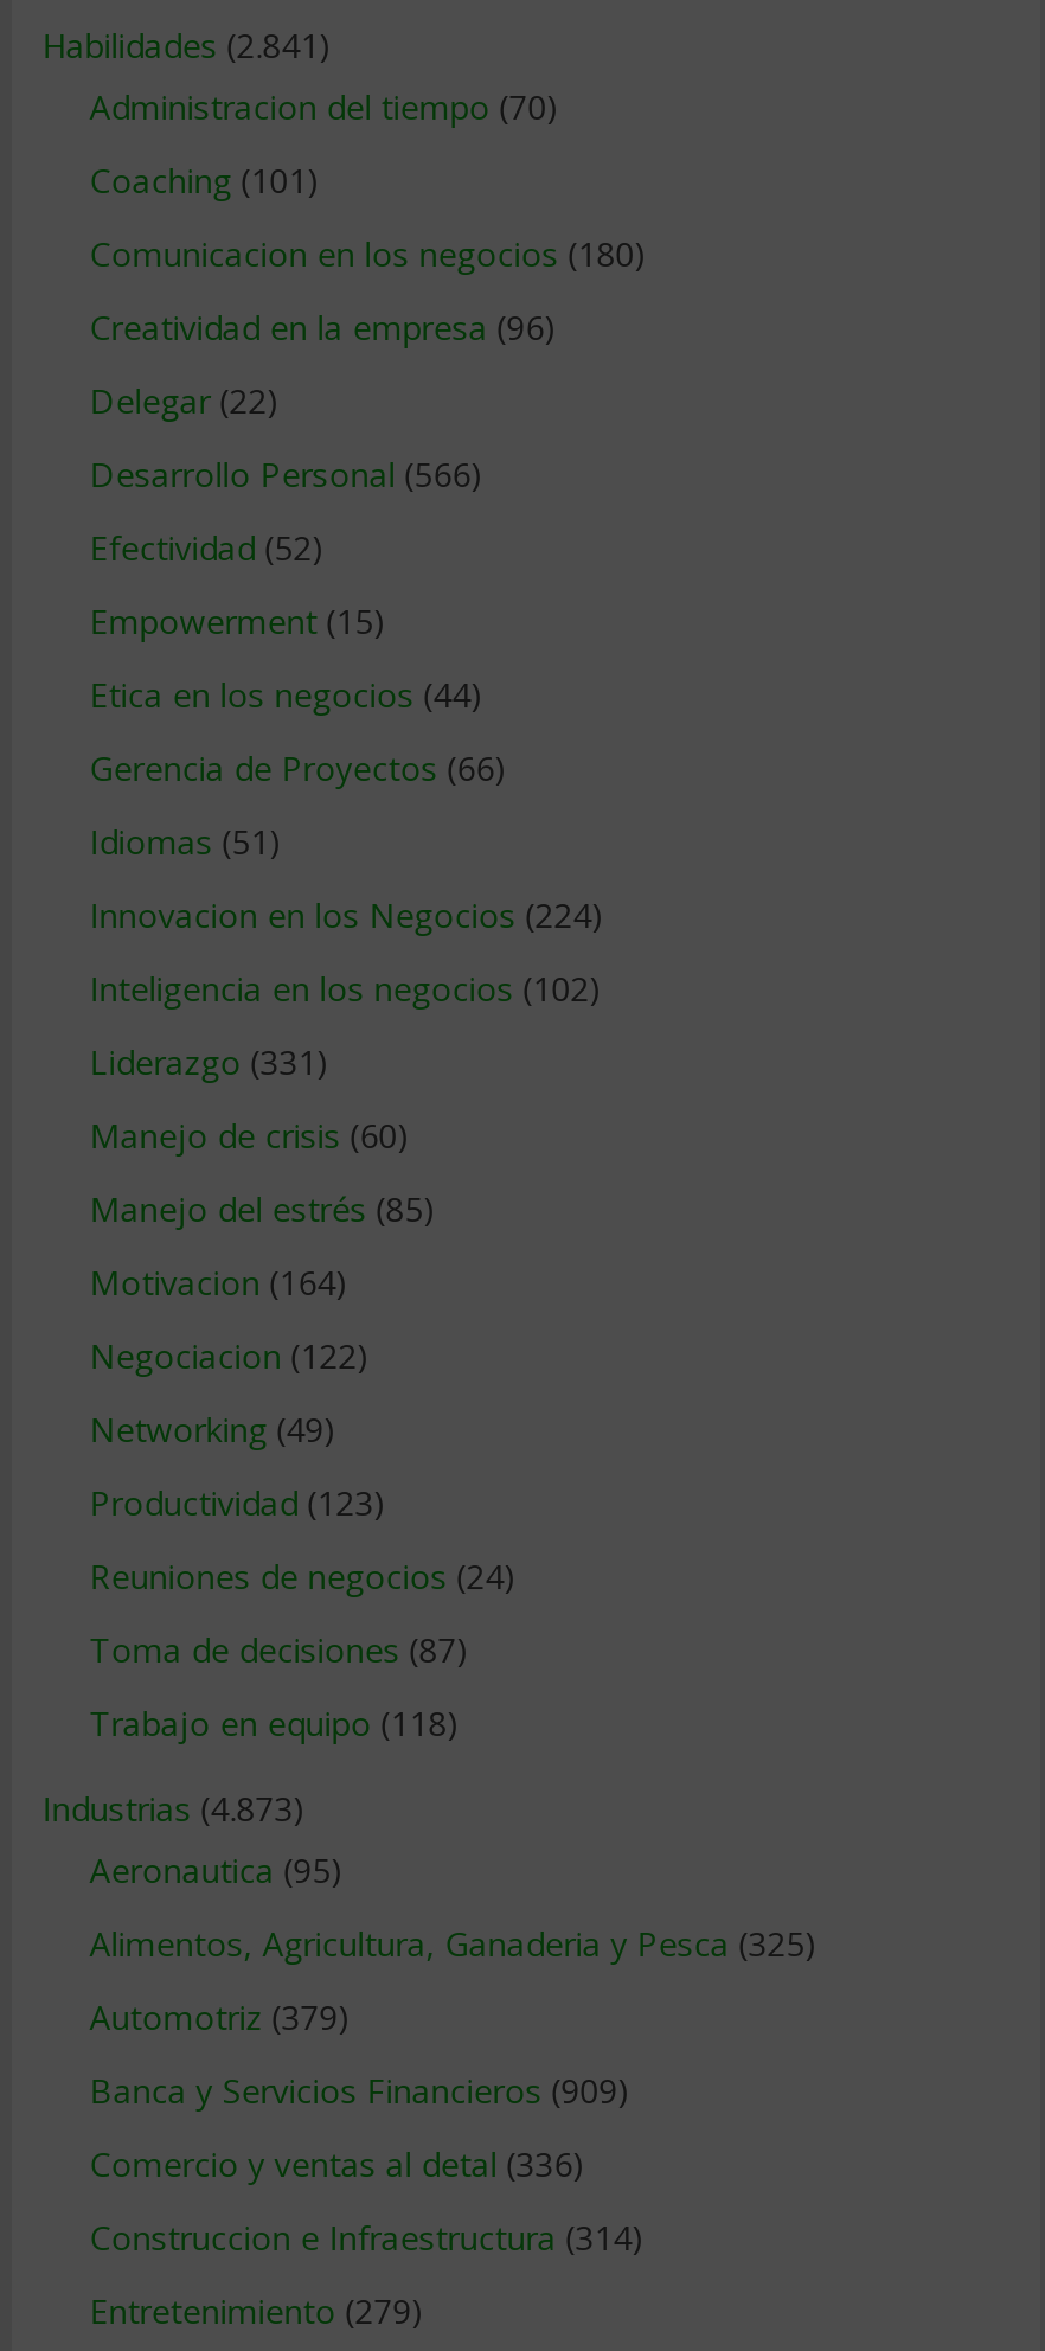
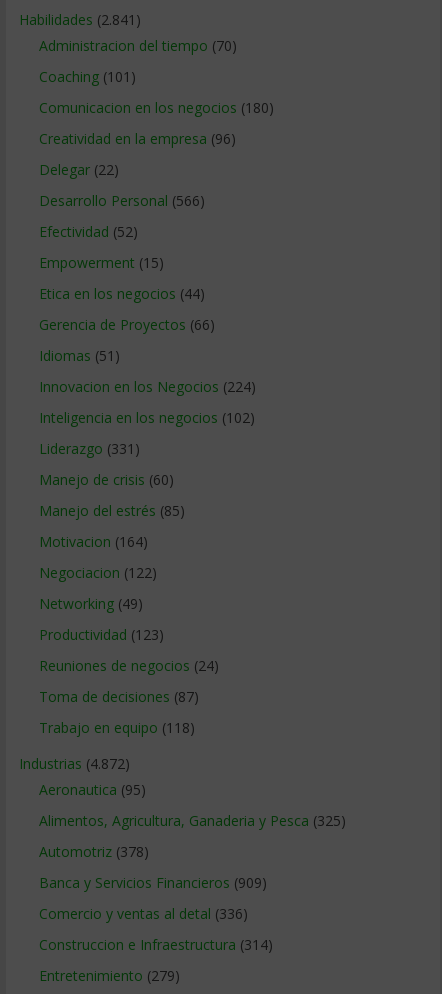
[42,1786,305,1831] Industrias (4.873) -> [19,754,130,773] Industrias (4.872)
[90,1994,350,2039] Automotriz (379) -> [39,842,149,861] Automotriz (378)

